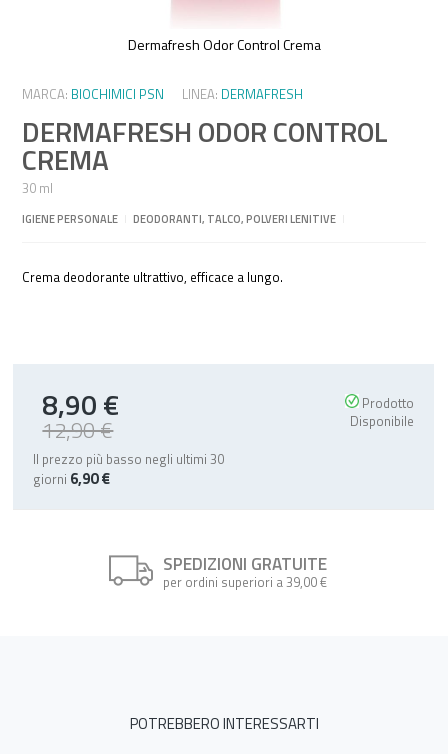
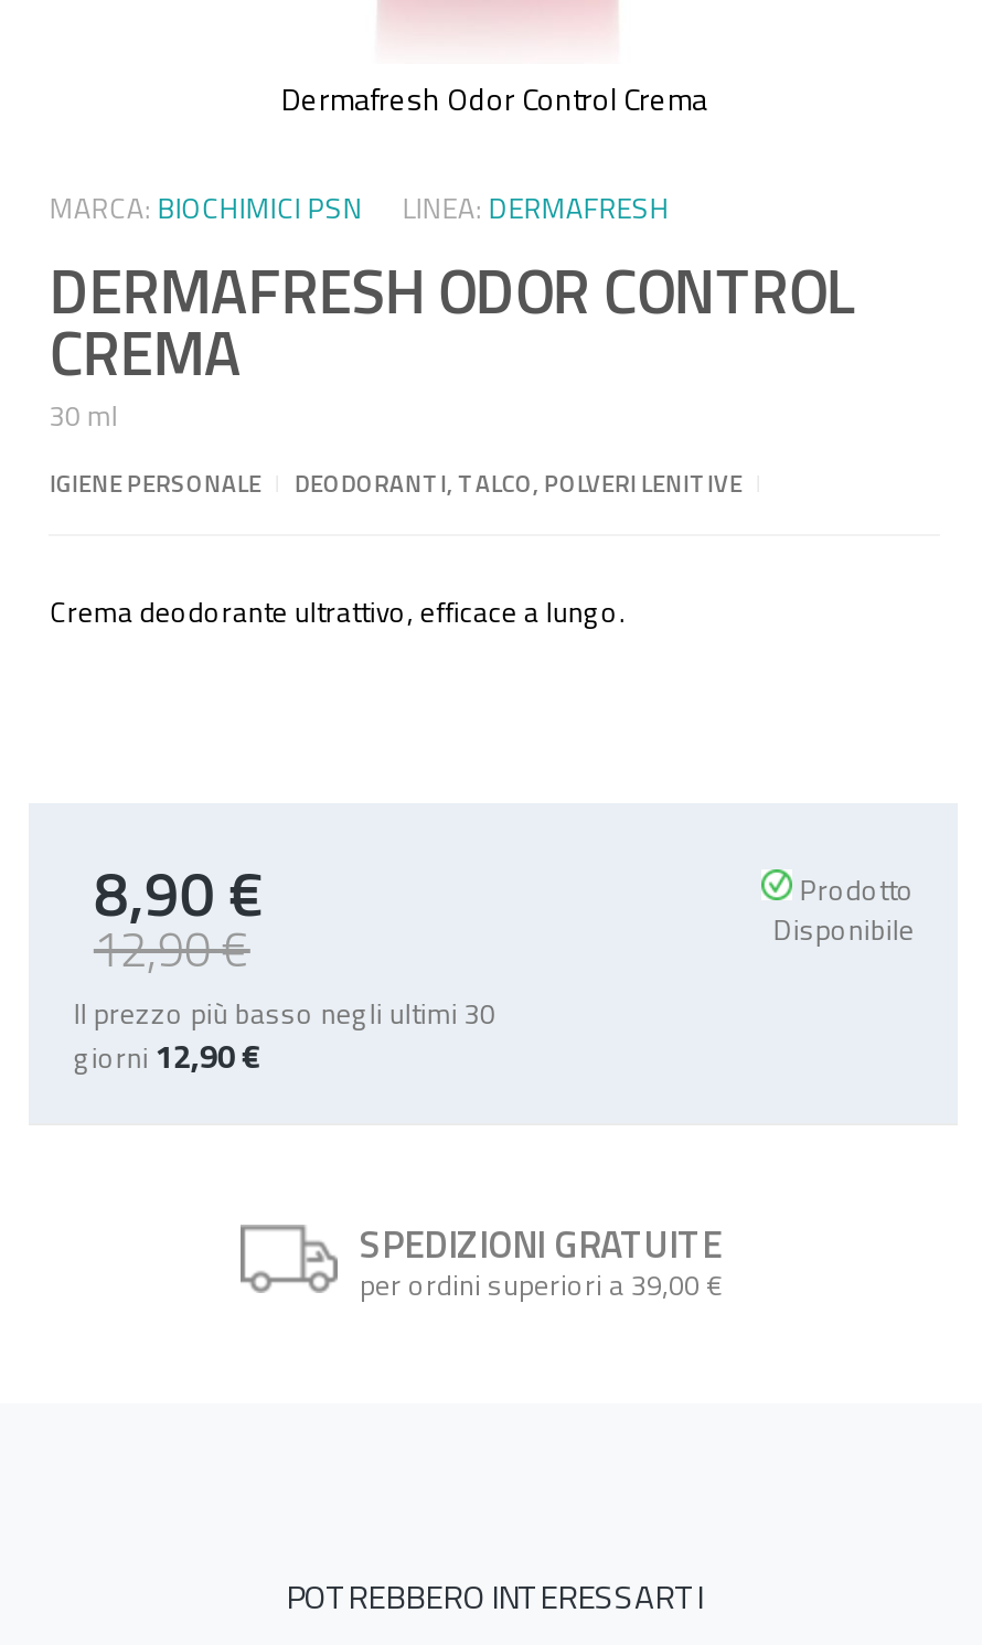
[33,467,110,490] giorni 6,90 € -> [74,1030,261,1081] giorni 12,90 €

